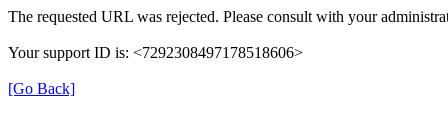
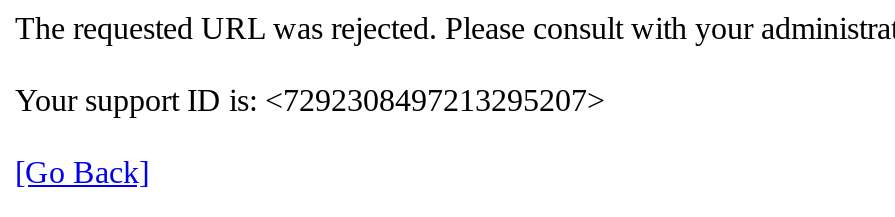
[8,44,303,61] Your support ID is: <7292308497178518606> -> [15,83,605,117] Your support ID is: <7292308497213295207>

